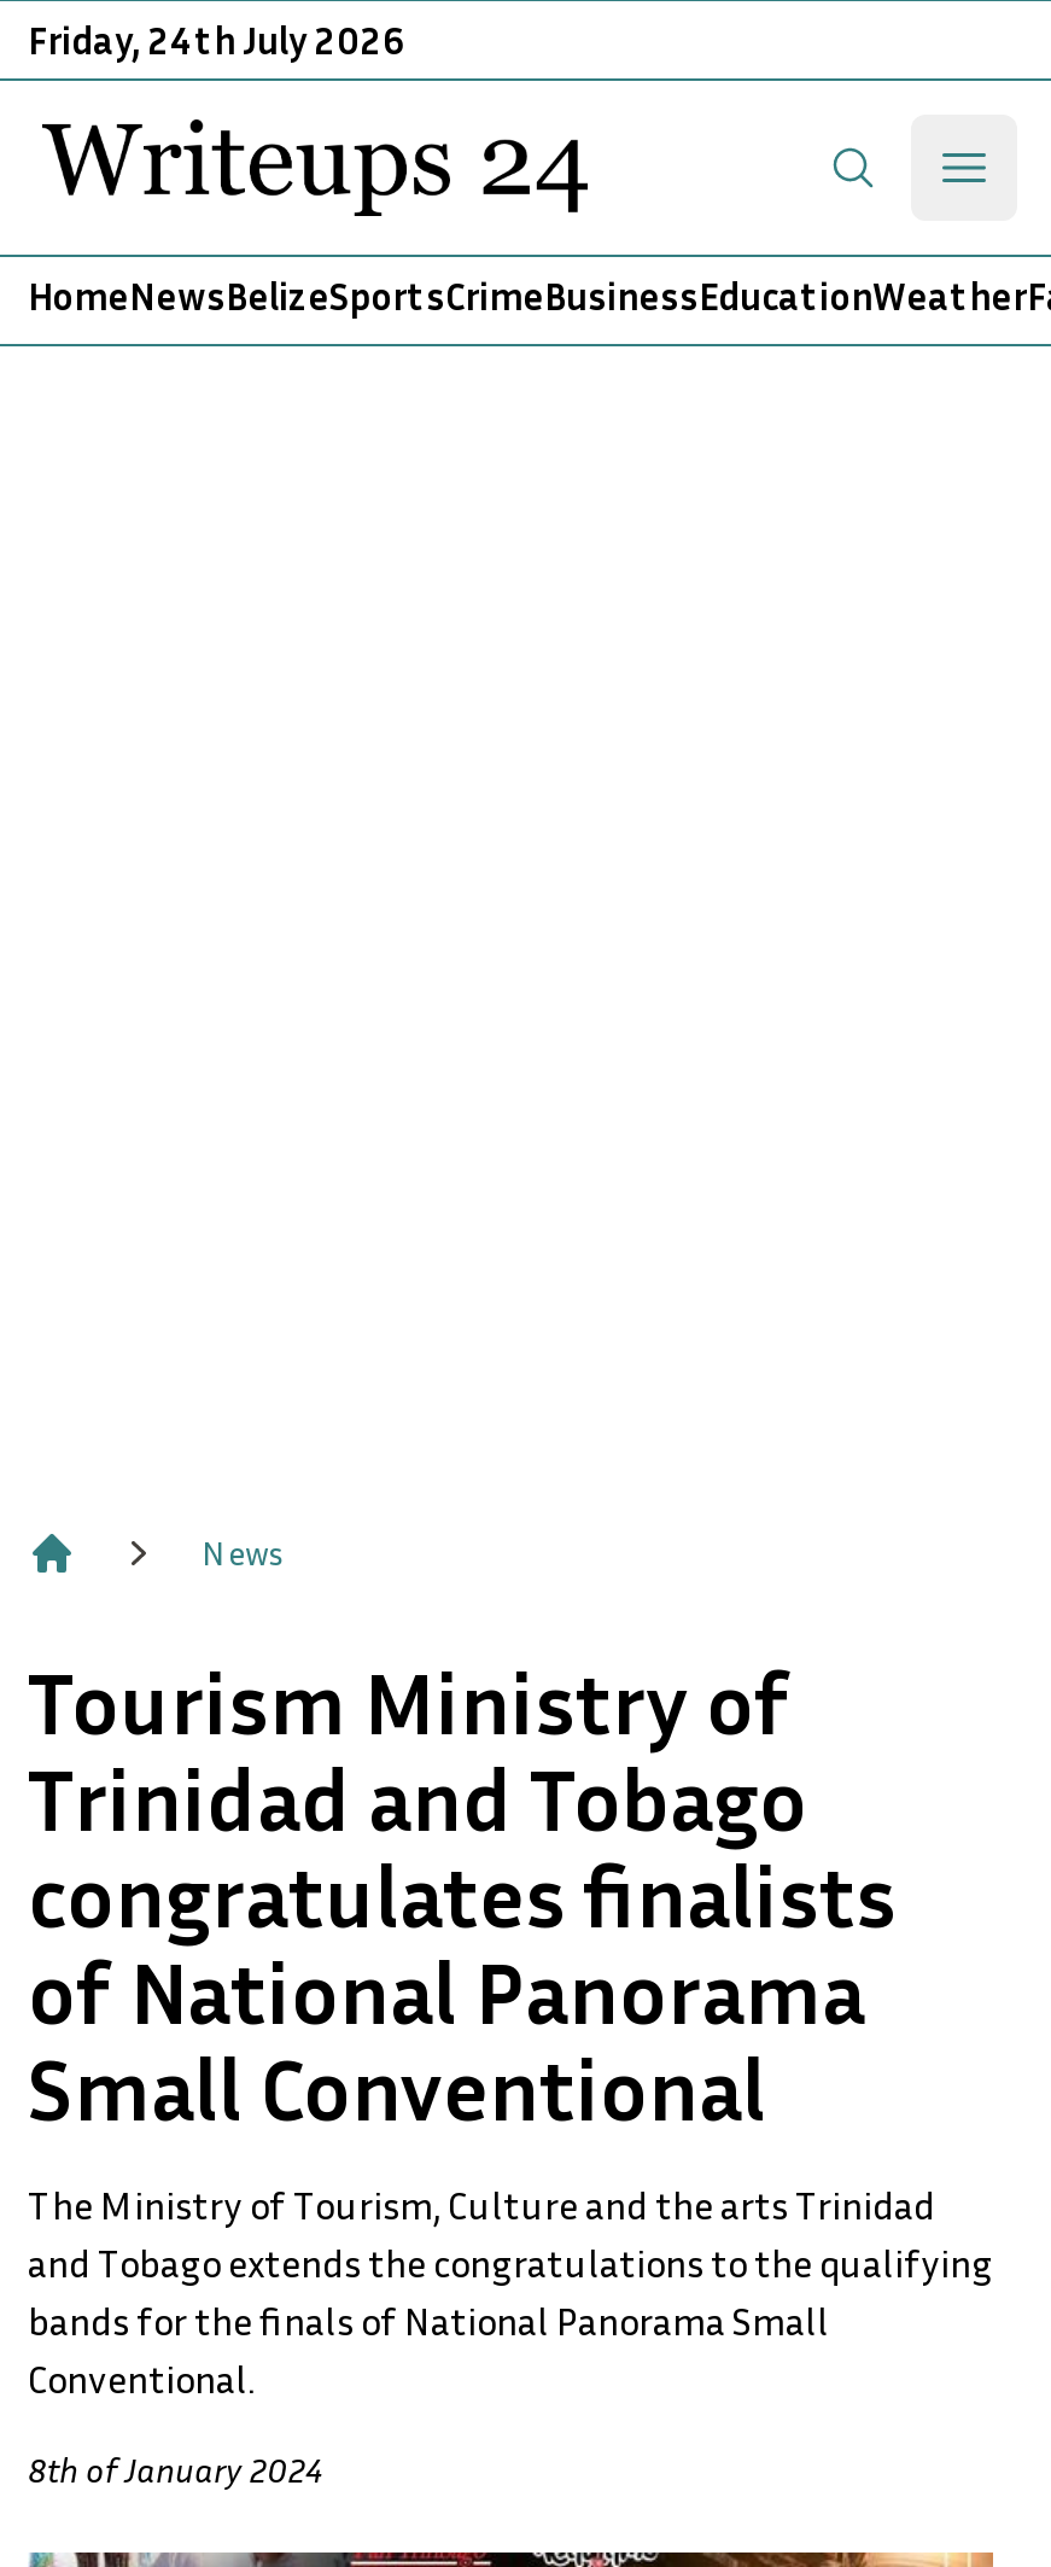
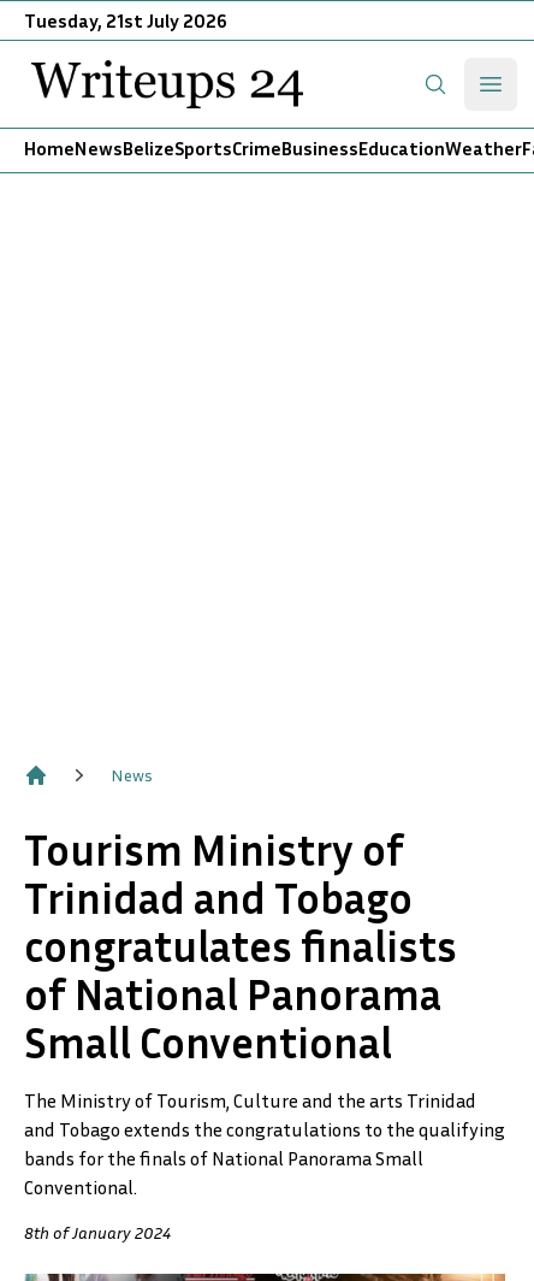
[28,16,404,64] Friday, 24th July 2026 -> [24,8,227,33] Tuesday, 21st July 2026

